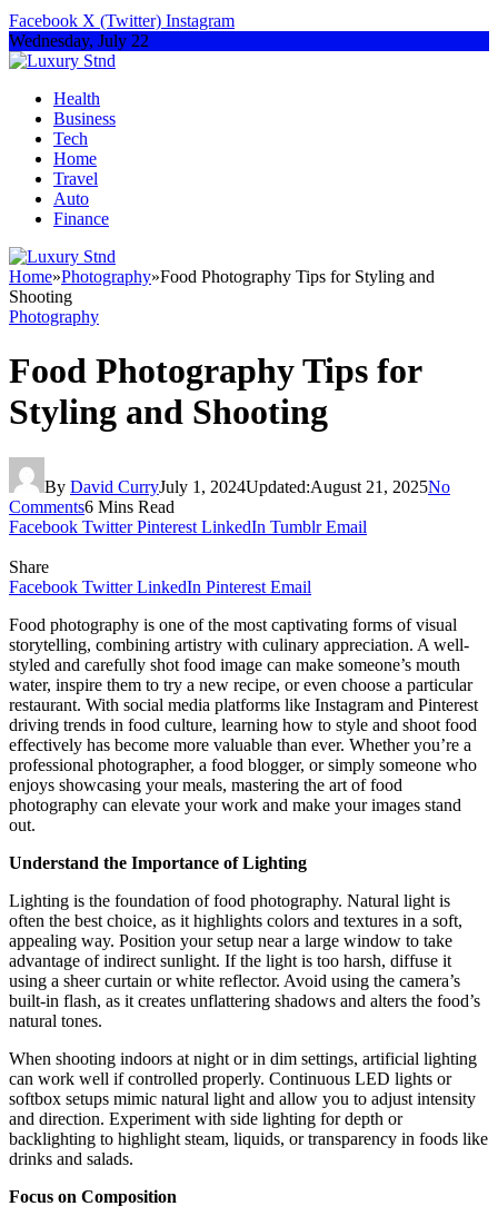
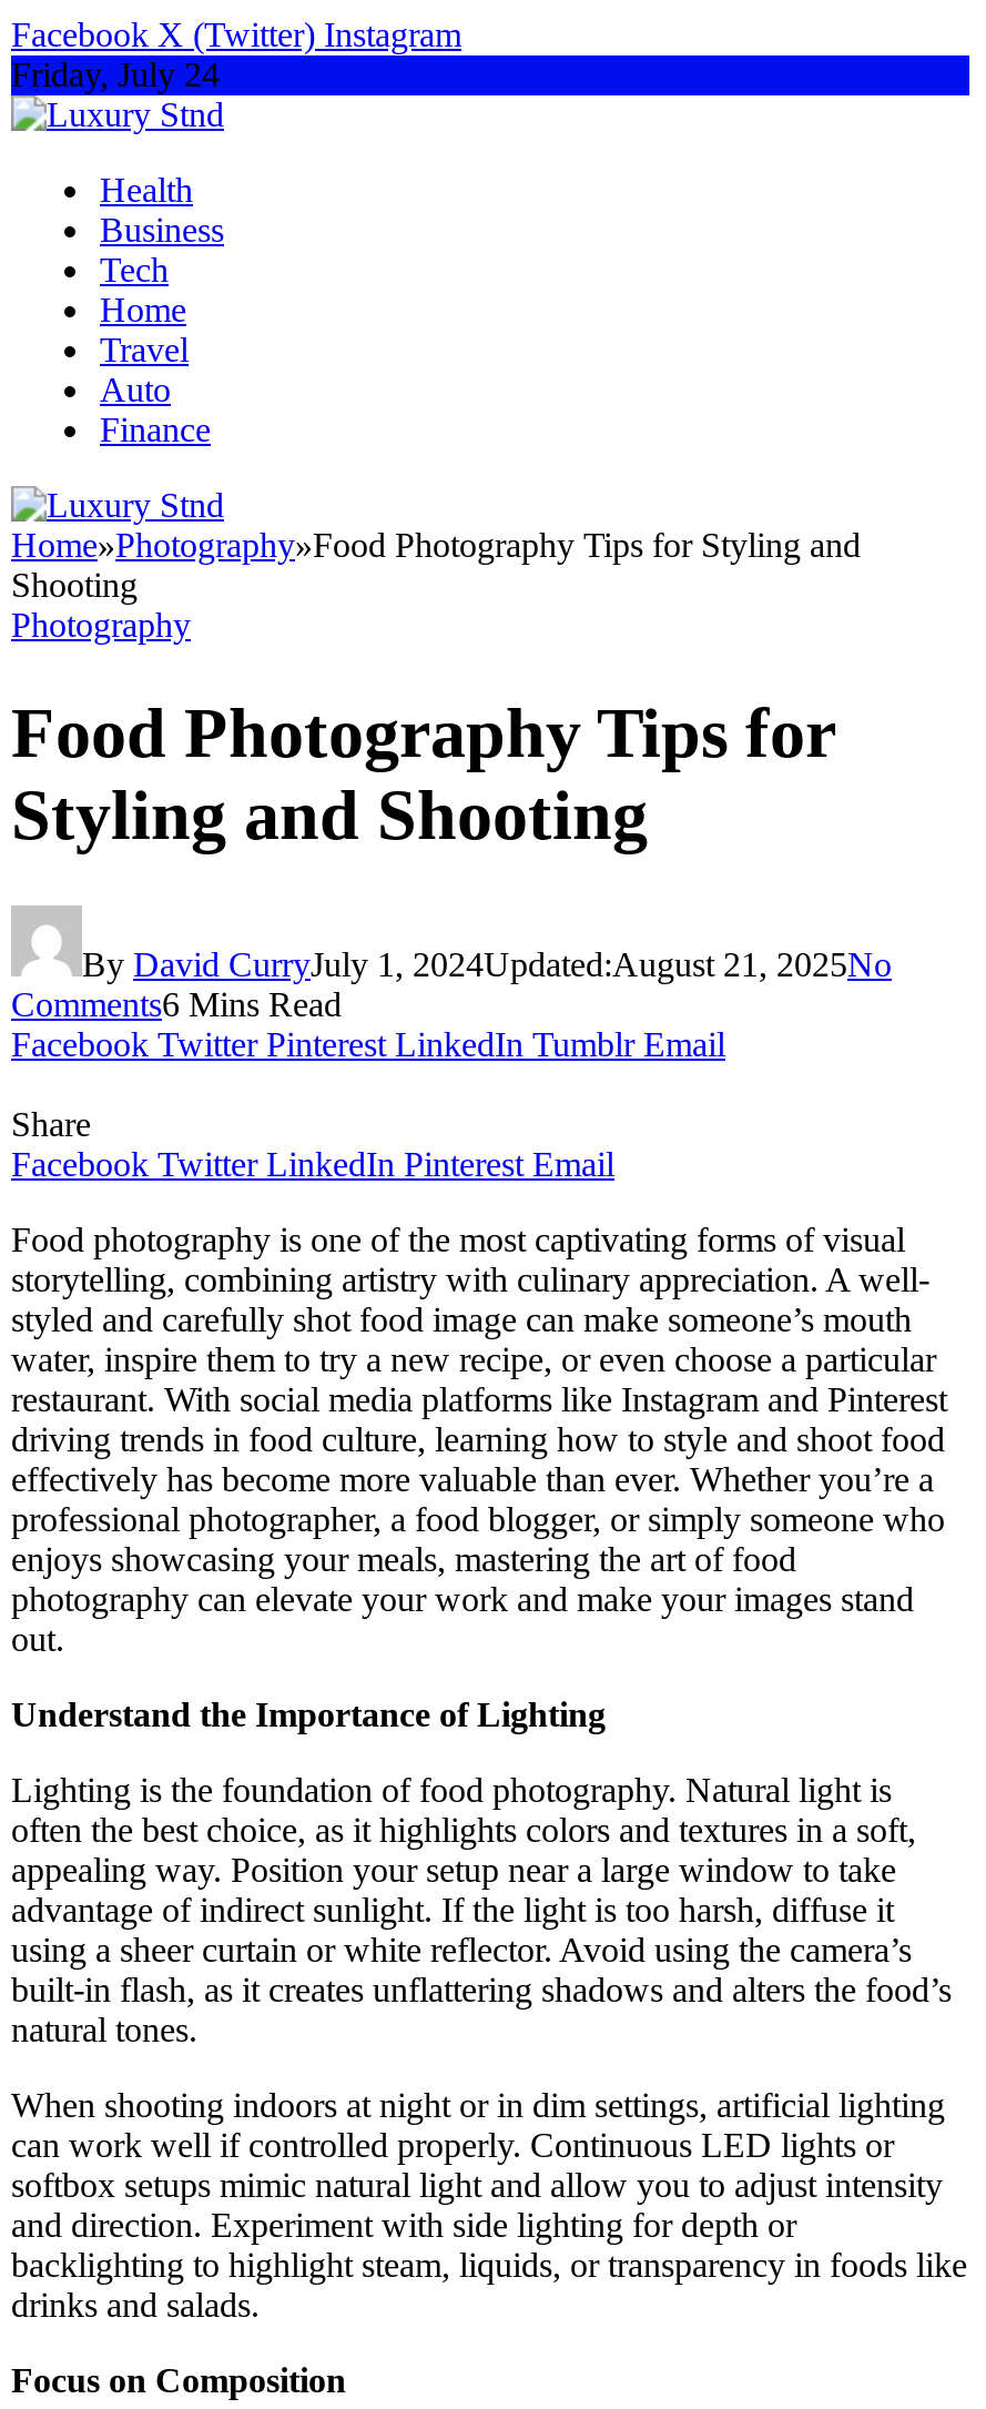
[9,31,149,50] Wednesday, July 22 -> [11,55,220,93] Friday, July 24

